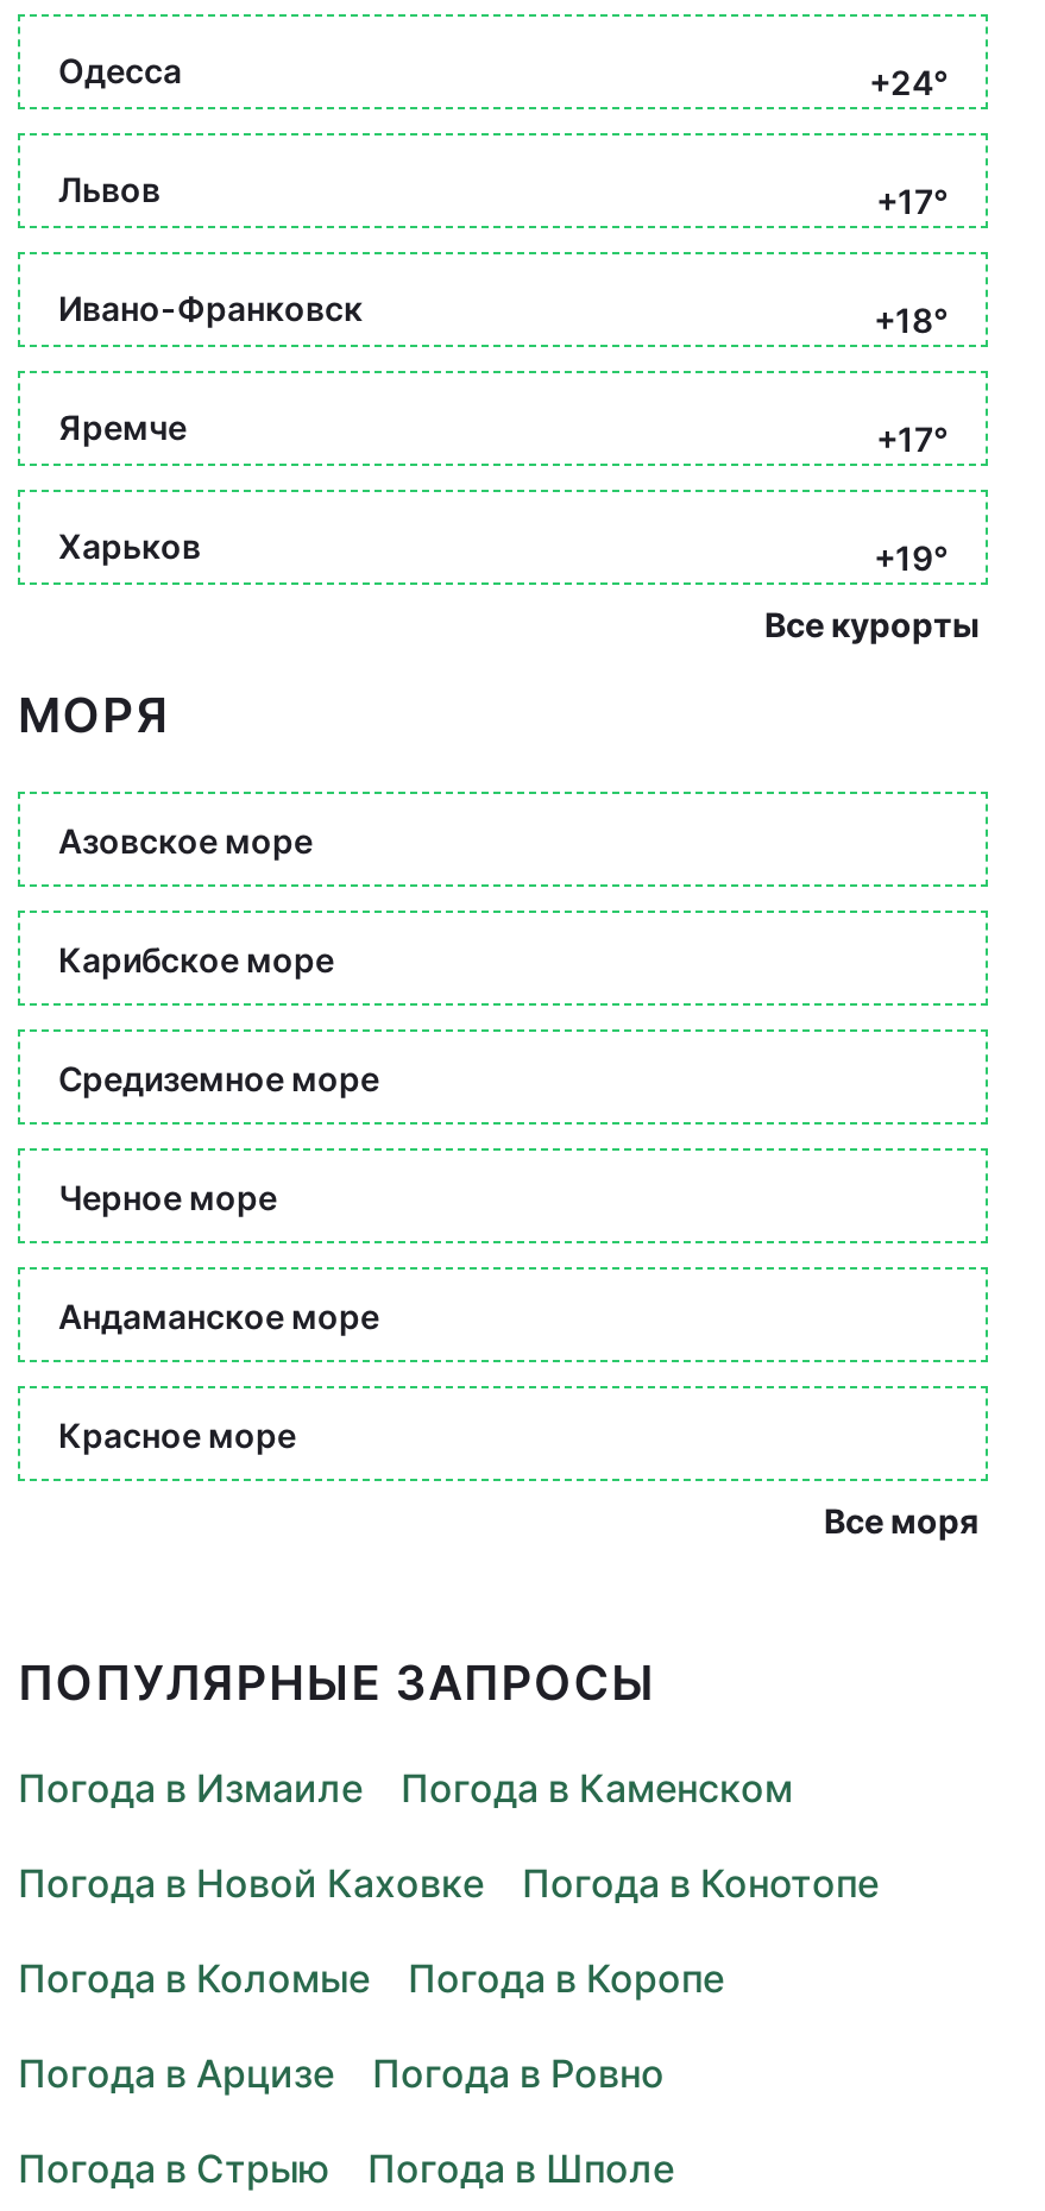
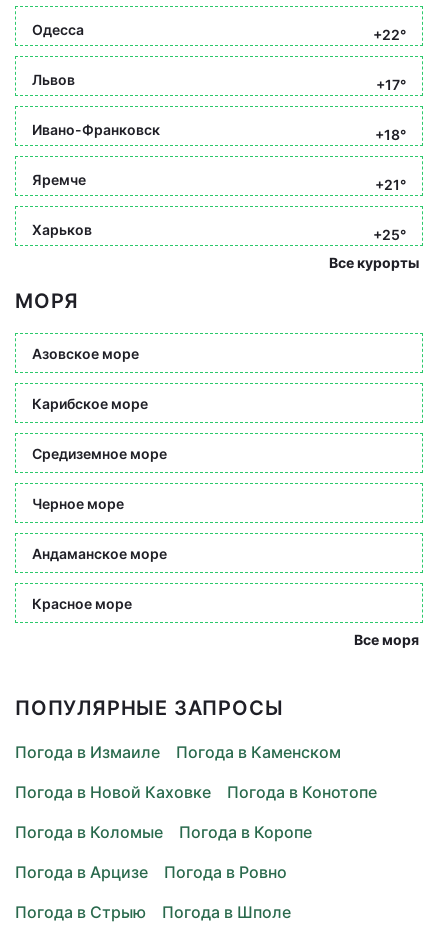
[869,62,948,102] +24° -> [373,26,406,43] +22°
[876,418,948,459] +17° -> [375,176,406,193] +21°
[874,537,948,578] +19° -> [373,226,406,243] +25°

